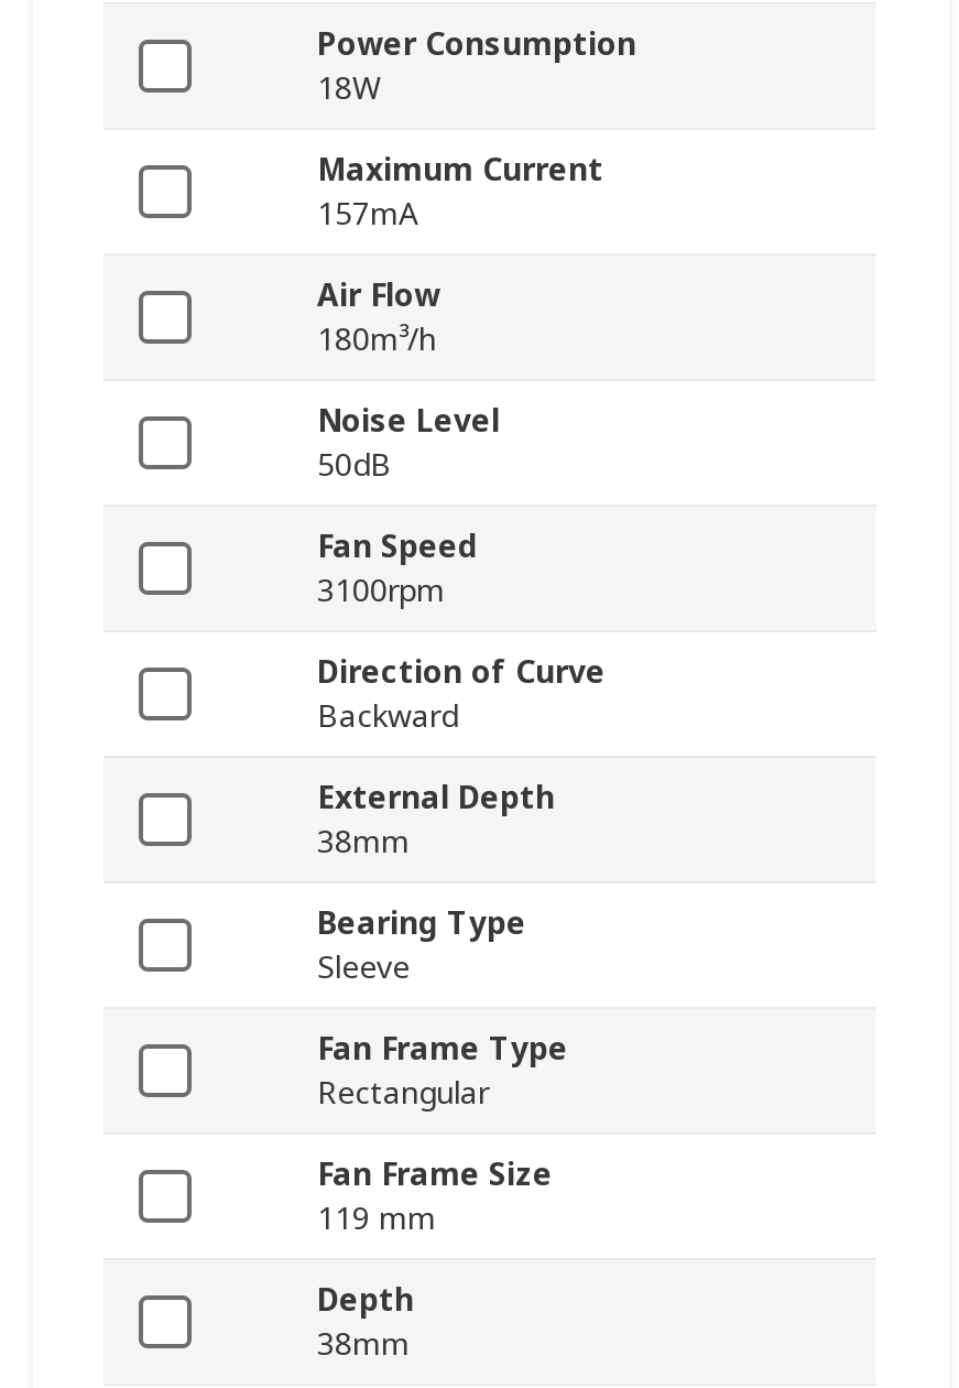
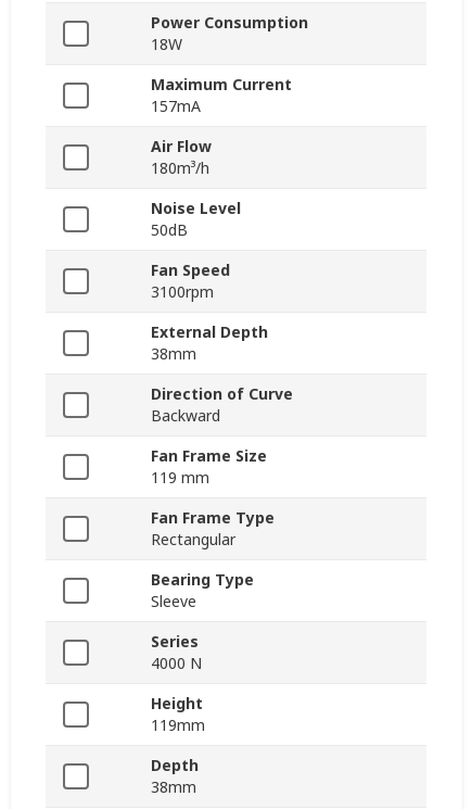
moved [317,651,606,737] -> [151,384,293,426]: Direction of Curve | Backward
moved [317,777,555,863] -> [151,322,268,364]: External Depth | 38mm
moved [317,902,568,1114] -> [151,508,275,612]: Fan Frame Type | Rectangular | Bearing Type | Sleeve
moved [317,1153,553,1239] -> [151,446,267,488]: Fan Frame Size | 119 mm
none -> [151,631,205,736] Series | 4000 N | Height | 119mm

